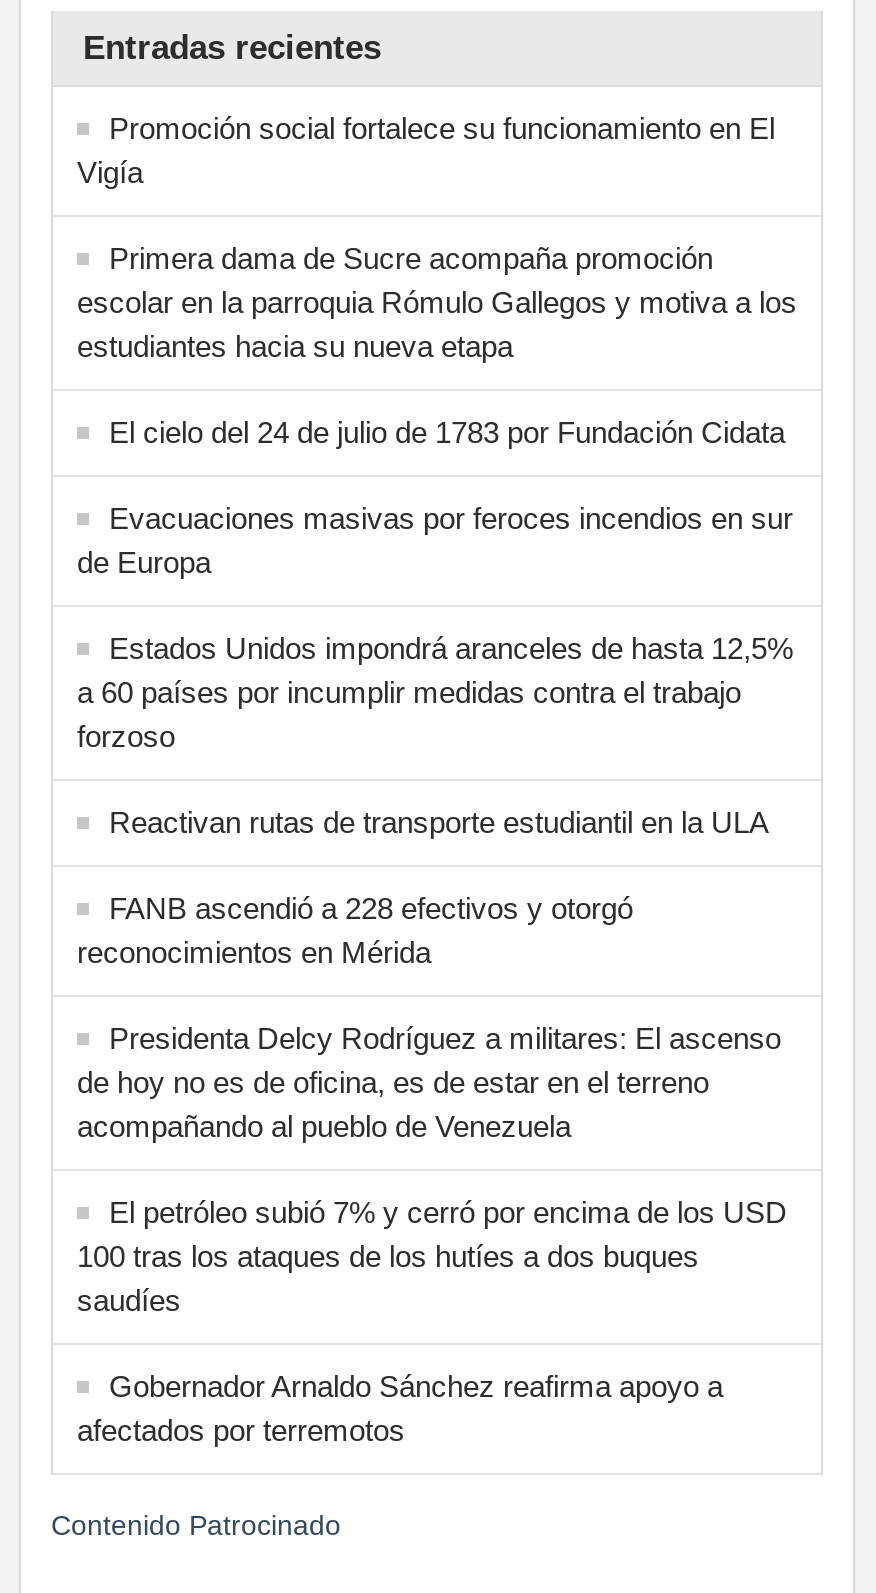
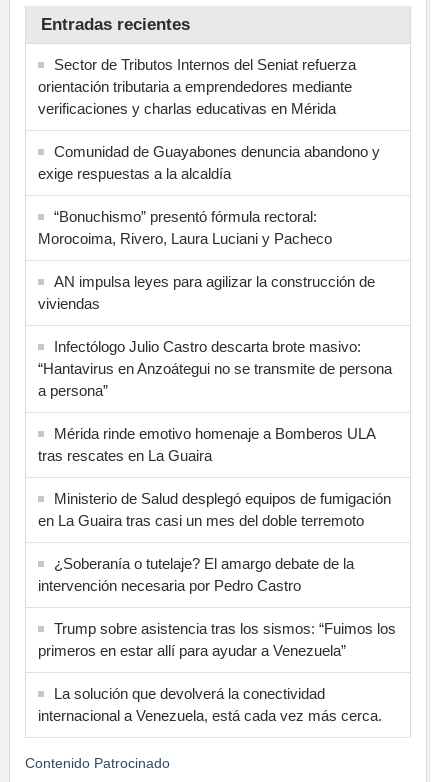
[77,111,775,189] Promoción social fortalece su funcionamiento en El | Vigía -> [38,56,356,117] Sector de Tributos Internos del Seniat refuerza | orientación tributaria a emprendedores mediante | verificaciones y charlas educativas en Mérida
[77,241,797,363] Primera dama de Sucre acompaña promoción | escolar en la parroquia Rómulo Gallegos y motiva a los | estudiantes hacia su nueva etapa -> [38,143,380,182] Comunidad de Guayabones denuncia abandono y | exige respuestas a la alcaldía
[109,415,785,449] El cielo del 24 de julio de 1783 por Fundación Cidata -> [38,208,332,247] “Bonuchismo” presentó fórmula rectoral: | Morocoima, Rivero, Laura Luciani y Pacheco
[77,501,793,579] Evacuaciones masivas por feroces incendios en sur | de Europa -> [38,273,375,312] AN impulsa leyes para agilizar la construcción de | viviendas
[77,631,793,753] Estados Unidos impondrá aranceles de hasta 12,5% | a 60 países por incumplir medidas contra el trabajo | forzoso -> [38,338,392,399] Infectólogo Julio Castro descarta brote masivo: | “Hantavirus en Anzoátegui no se transmite de persona | a persona”
[109,805,769,839] Reactivan rutas de transporte estudiantil en la ULA -> [38,425,375,464] Mérida rinde emotivo homenaje a Bomberos ULA | tras rescates en La Guaira
[77,891,633,969] FANB ascendió a 228 efectivos y otorgó | reconocimientos en Mérida -> [38,490,391,529] Ministerio de Salud desplegó equipos de fumigación | en La Guaira tras casi un mes del doble terremoto
[77,1021,781,1143] Presidenta Delcy Rodríguez a militares: El ascenso | de hoy no es de oficina, es de estar en el terreno | acompañando al pueblo de Venezuela -> [38,555,354,594] ¿Soberanía o tutelaje? El amargo debate de la | intervención necesaria por Pedro Castro
[77,1195,787,1317] El petróleo subió 7% y cerró por encima de los USD | 100 tras los ataques de los hutíes a dos buques | saudíes -> [38,620,396,659] Trump sobre asistencia tras los sismos: “Fuimos los | primeros en estar allí para ayudar a Venezuela”
[77,1369,723,1447] Gobernador Arnaldo Sánchez reafirma apoyo a | afectados por terremotos -> [38,685,382,724] La solución que devolverá la conectividad | internacional a Venezuela, está cada vez más cerca.

